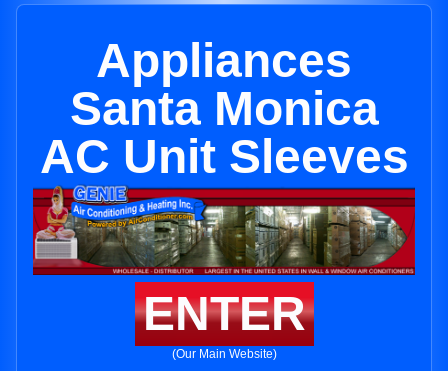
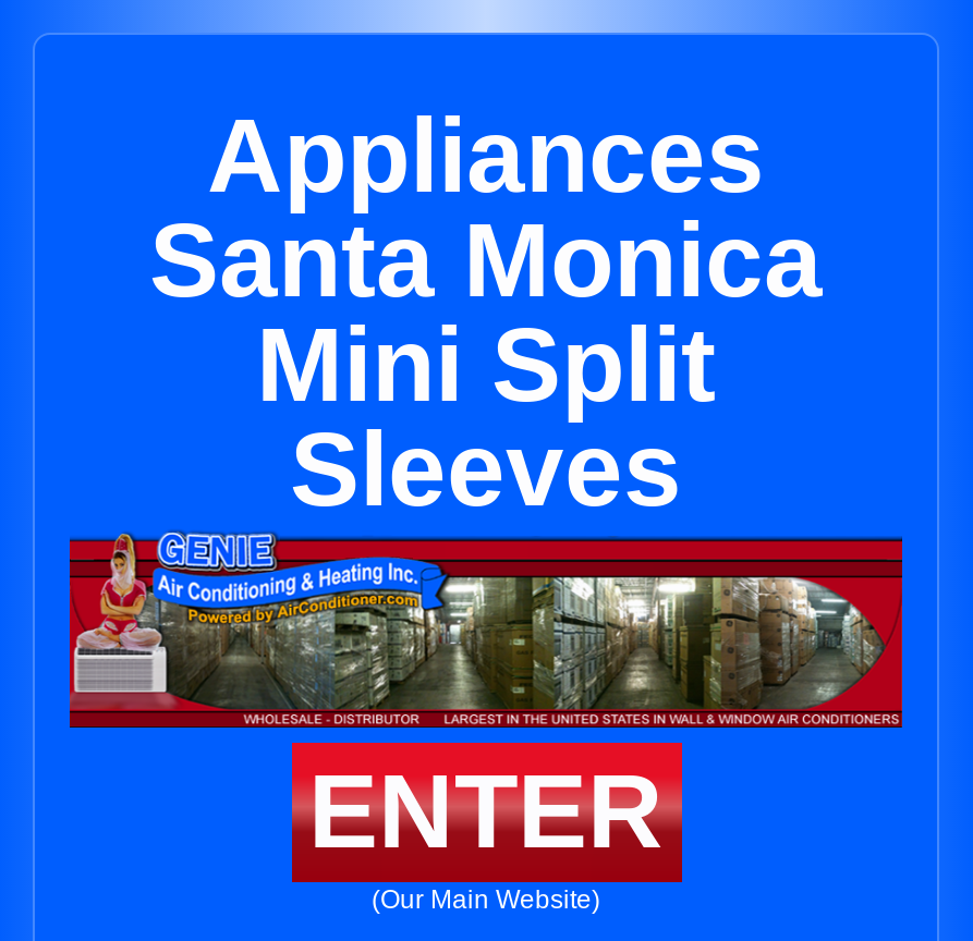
[39,130,408,183] AC Unit Sleeves -> [256,307,716,527] Mini Split | Sleeves

